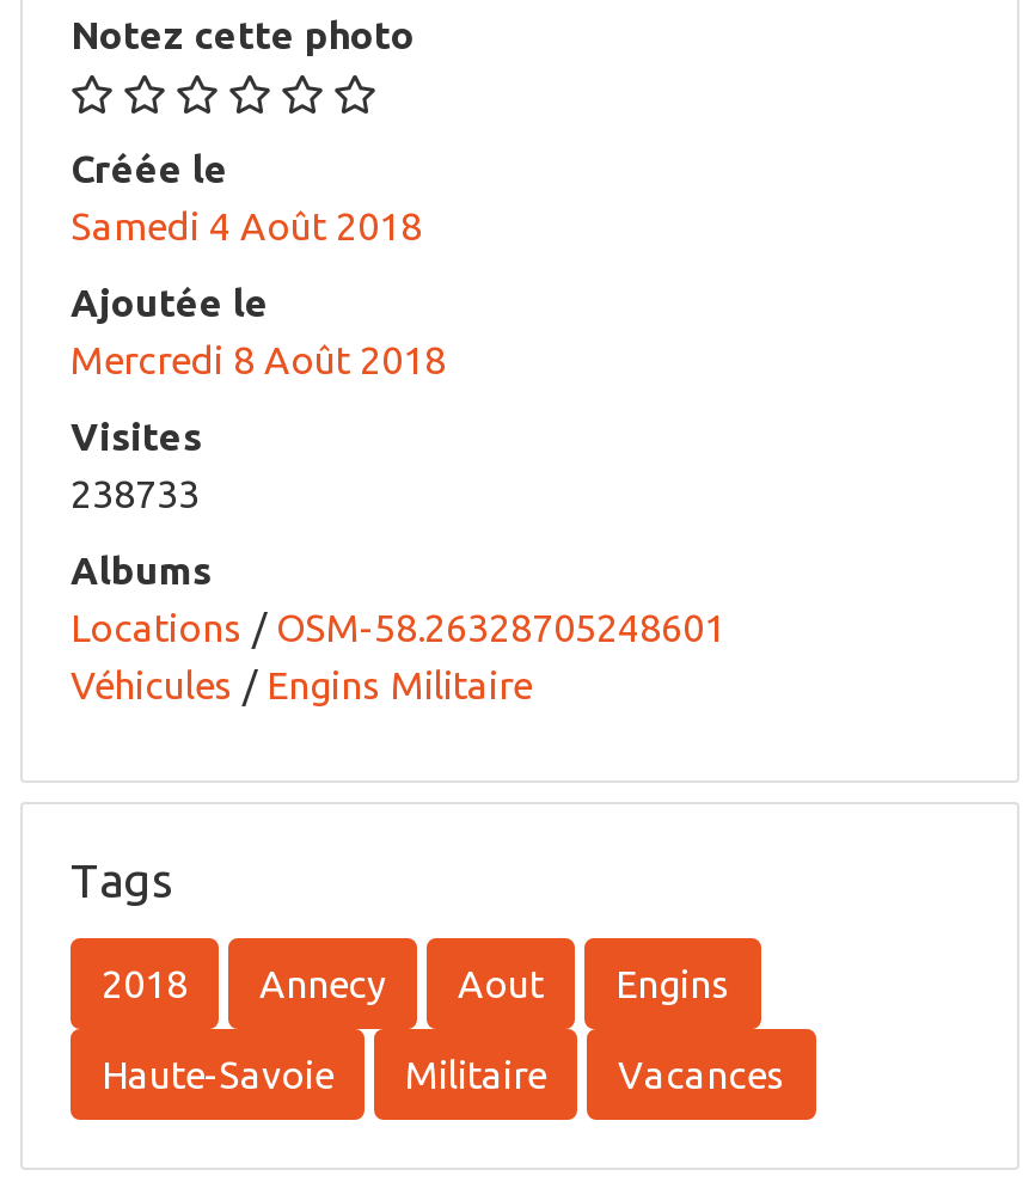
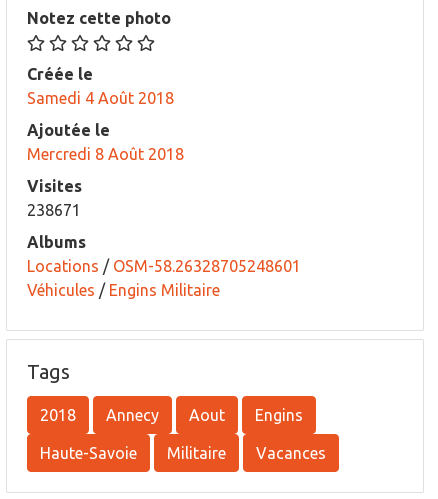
[71,472,200,515] 238733 -> [27,201,81,219] 238671

